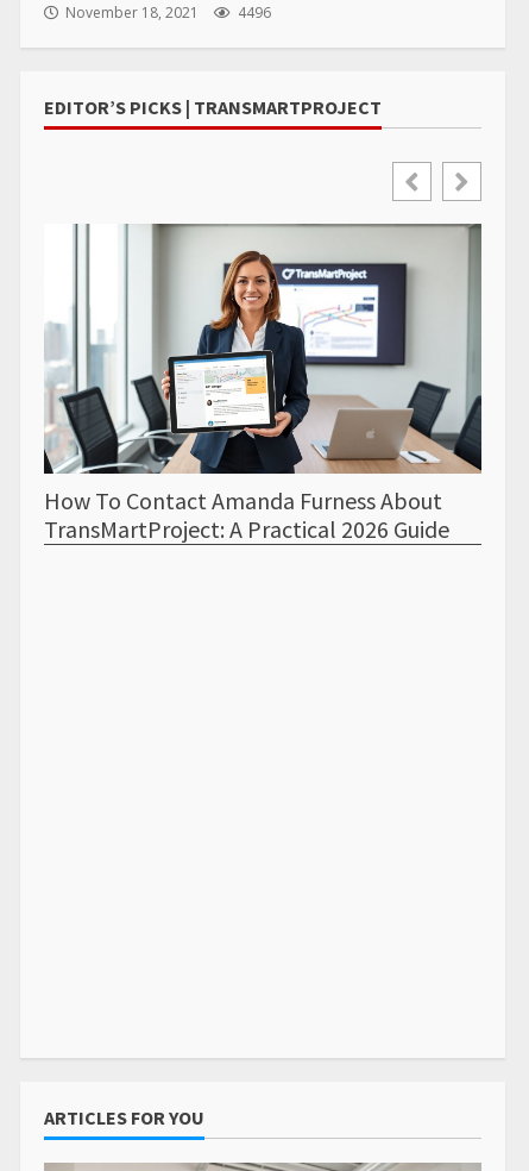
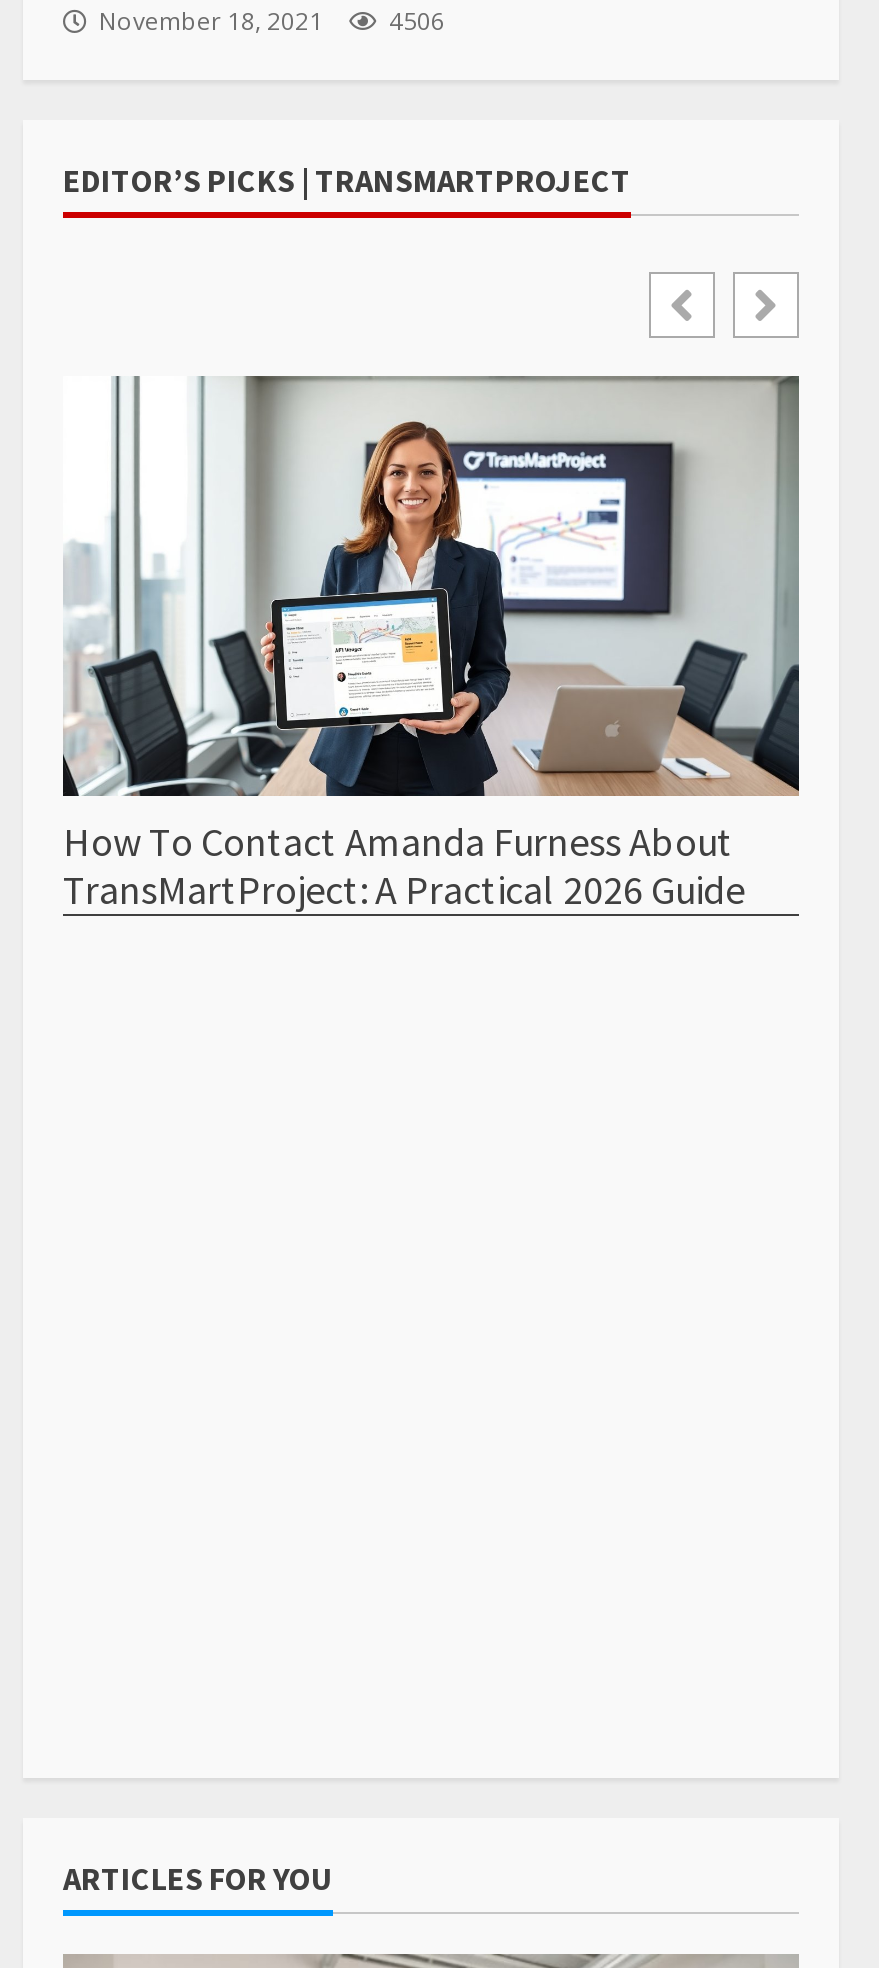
[62,2,271,23] November 18, 2021 4496 -> [93,4,445,38] November 18, 2021 4506

